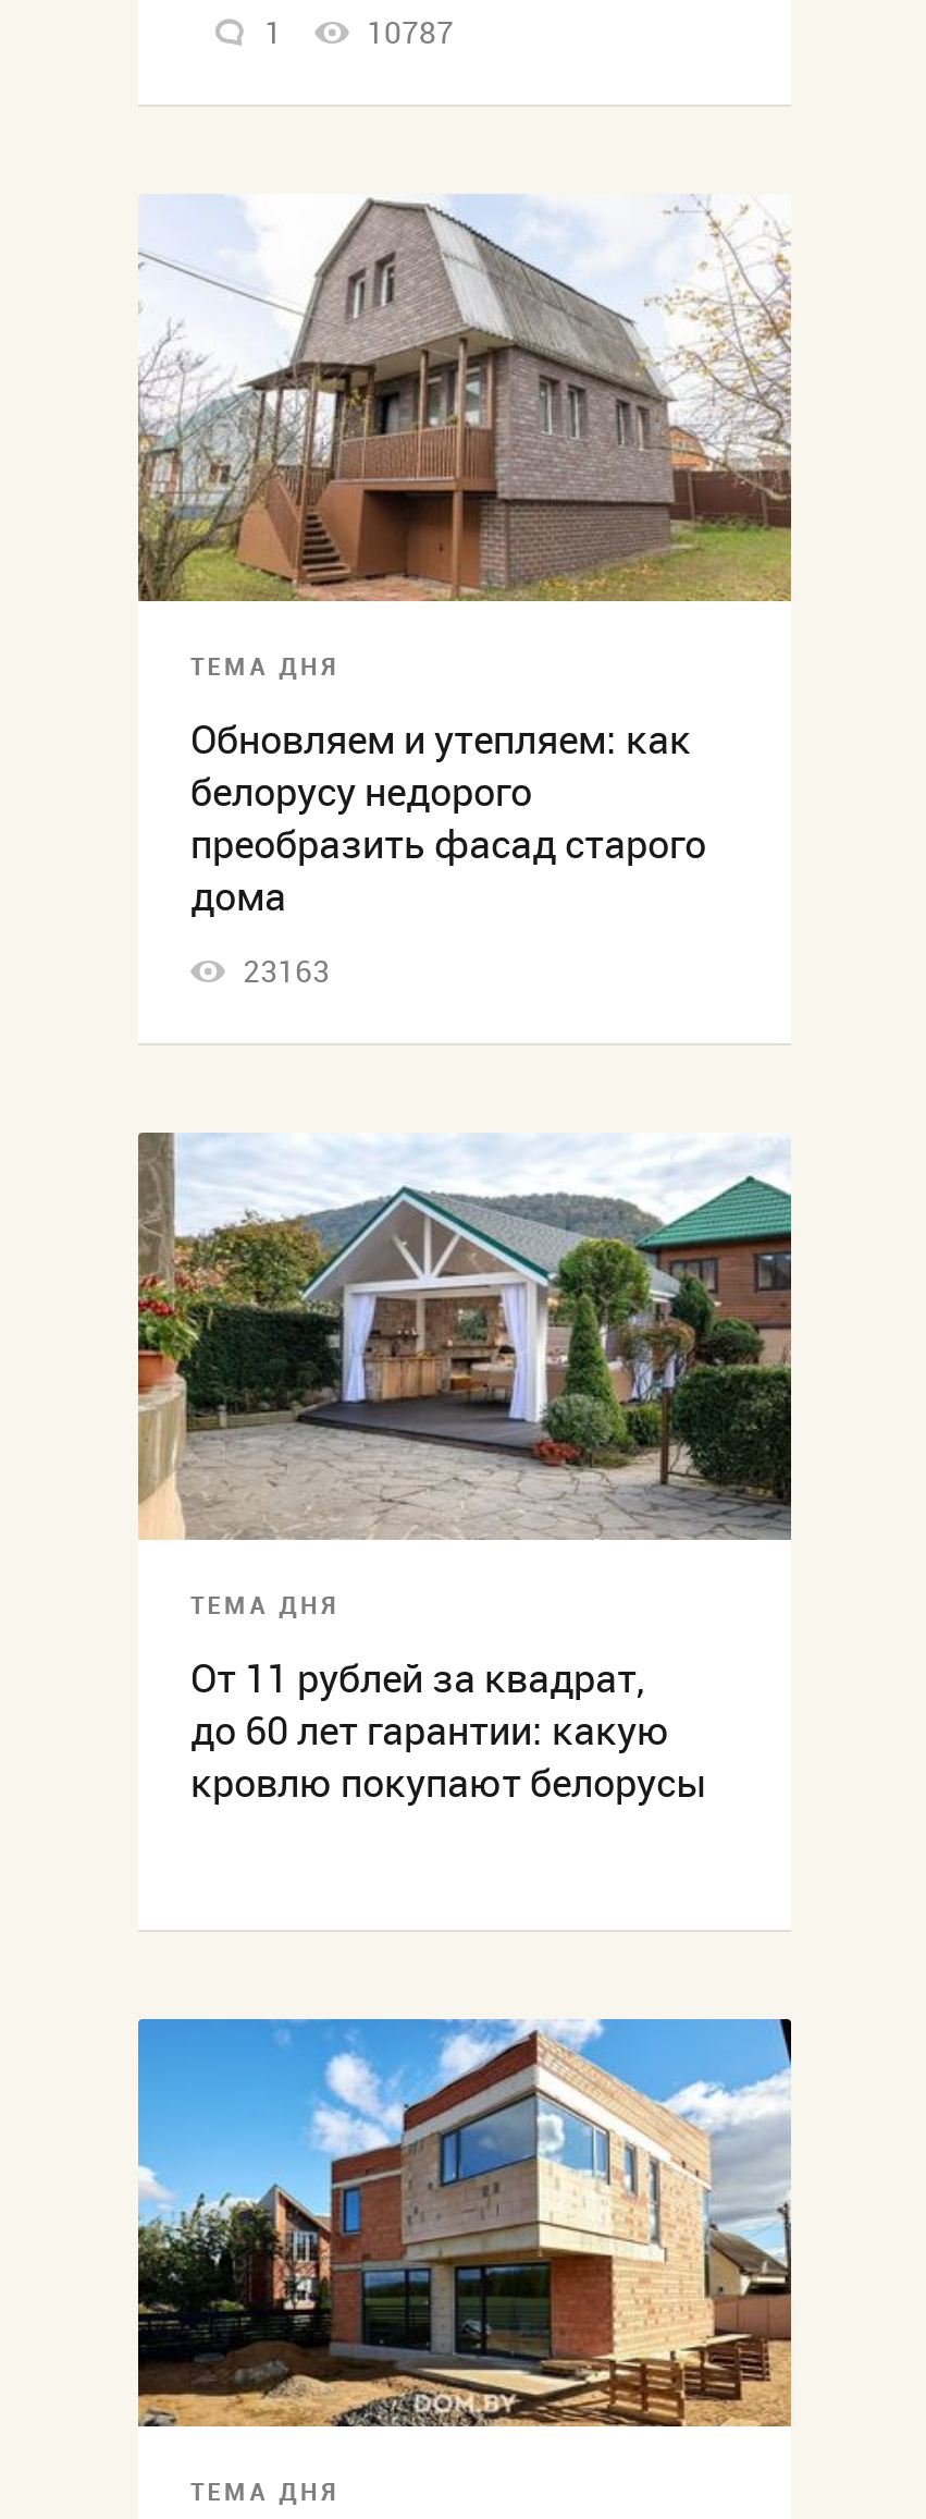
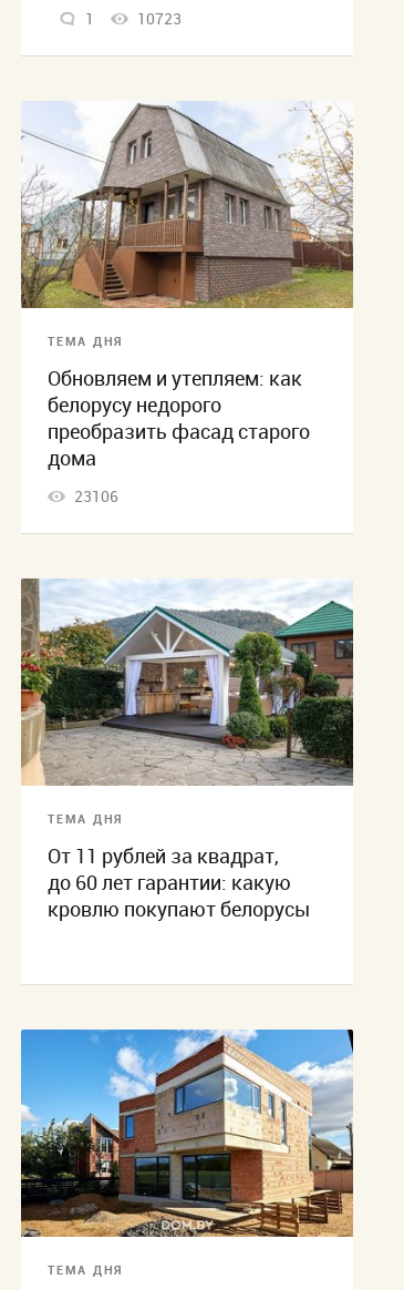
[367,15,454,50] 10787 -> [137,10,182,28] 10723
[243,954,330,989] 23163 -> [74,488,118,505] 23106

